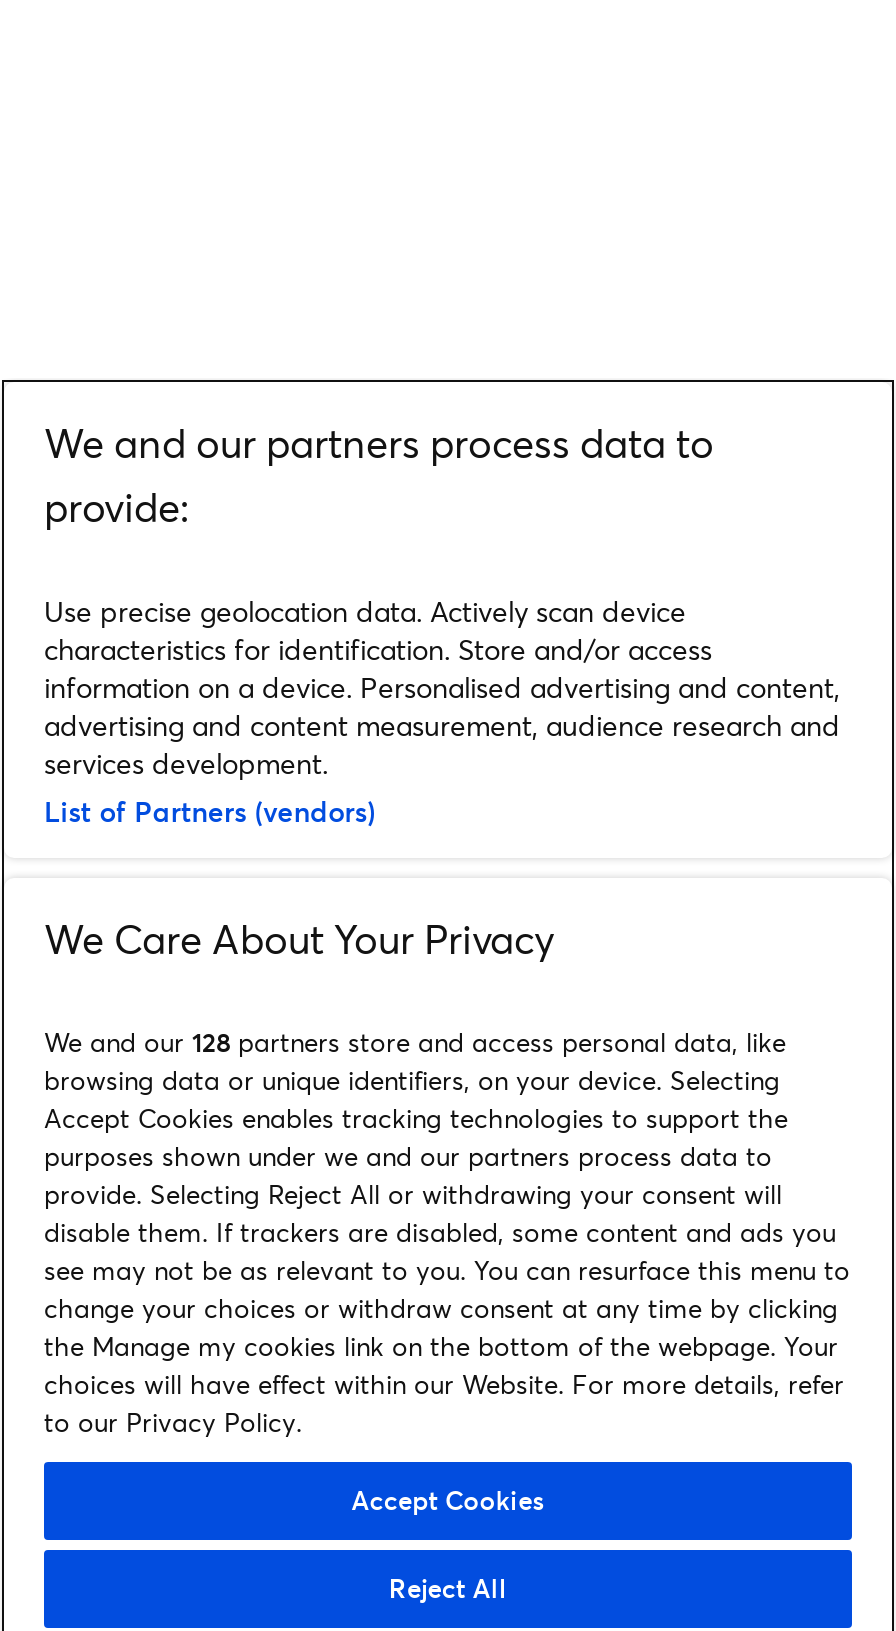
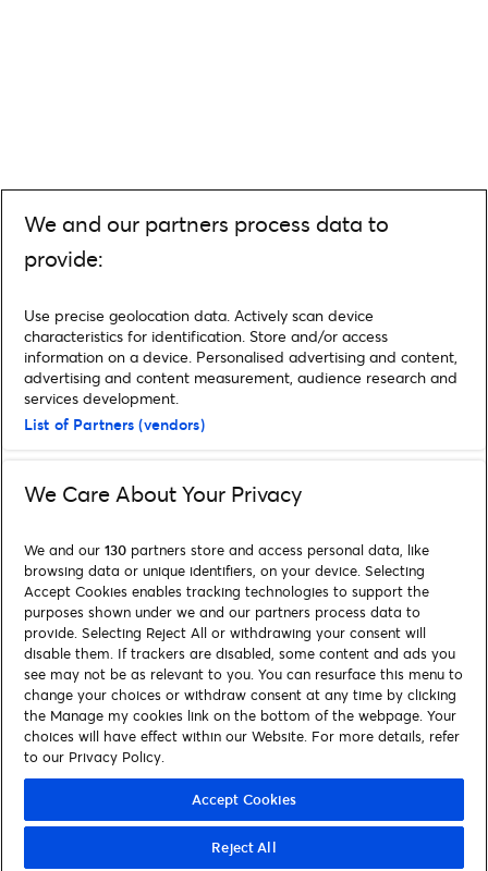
[44,1024,786,1060] We and our 128 partners store and access personal data, like -> [24,540,429,560] We and our 130 partners store and access personal data, like

